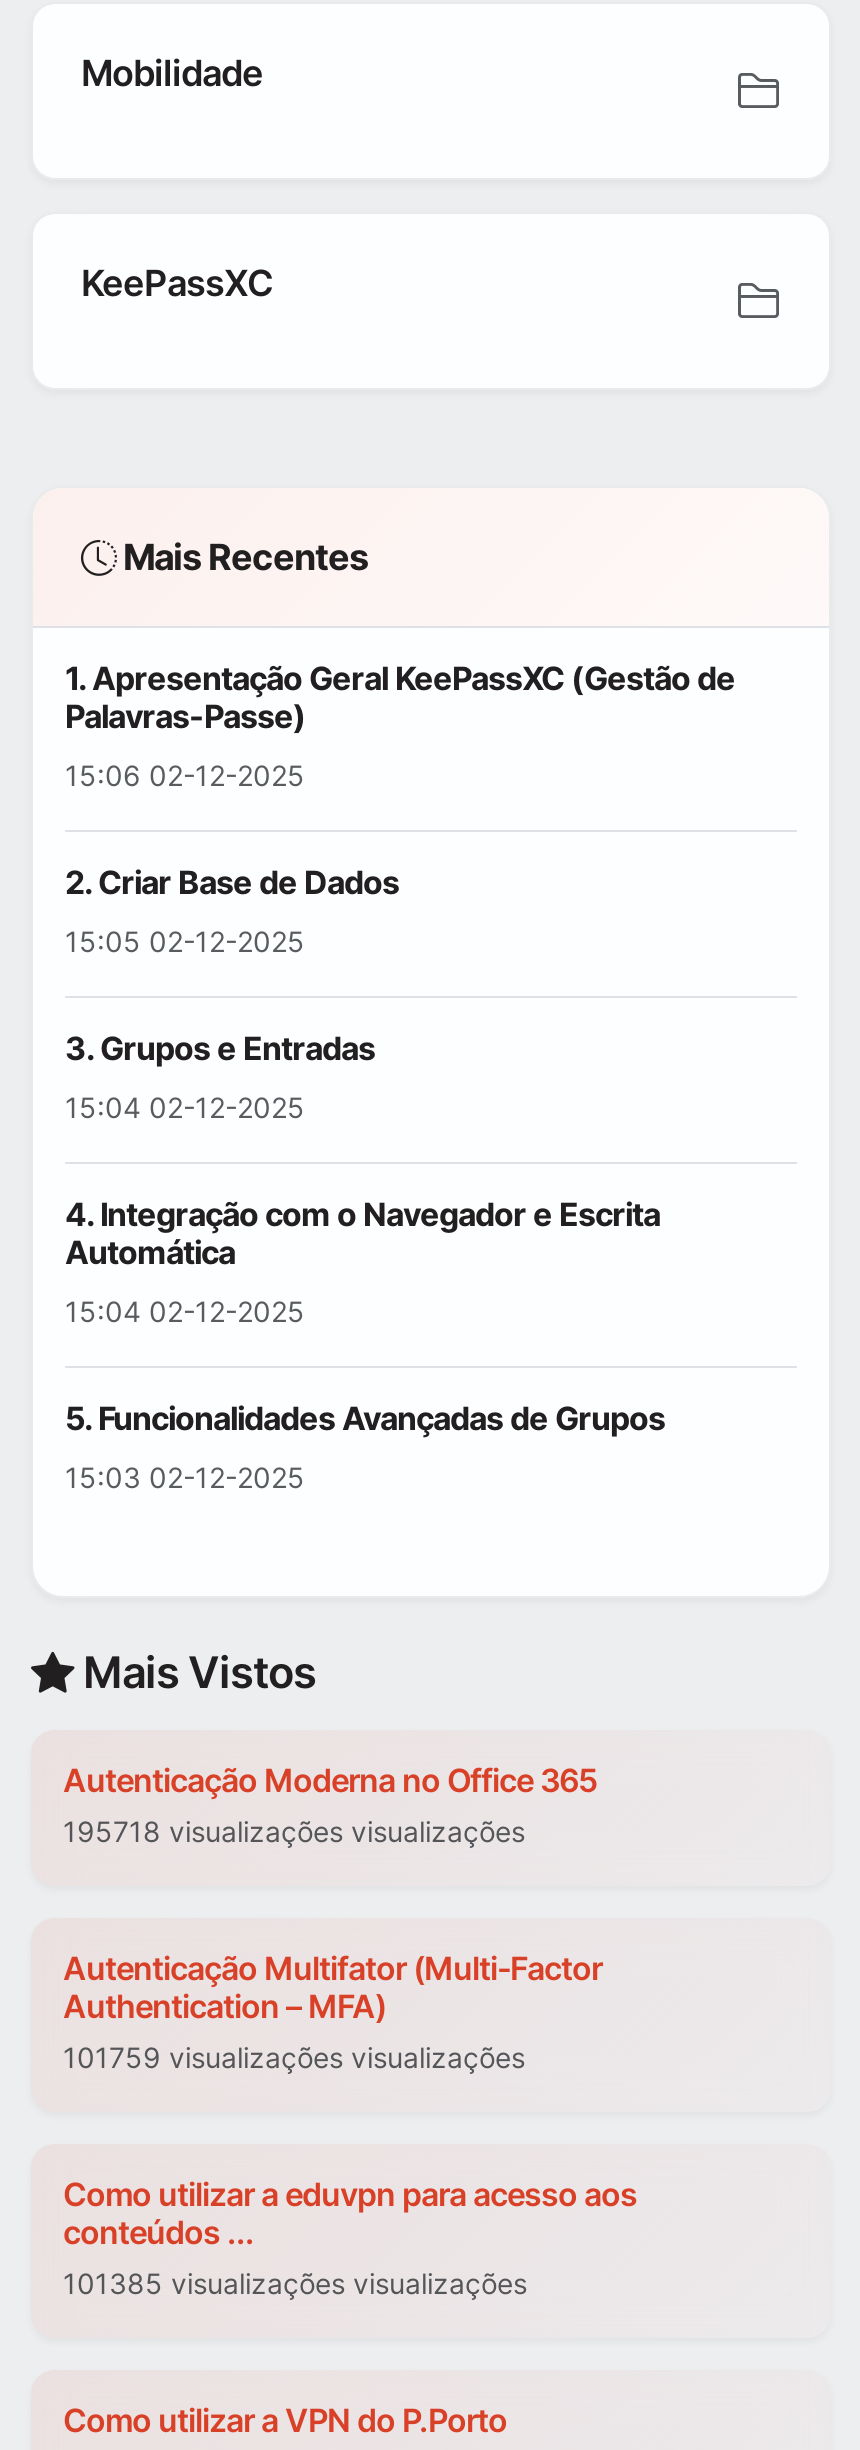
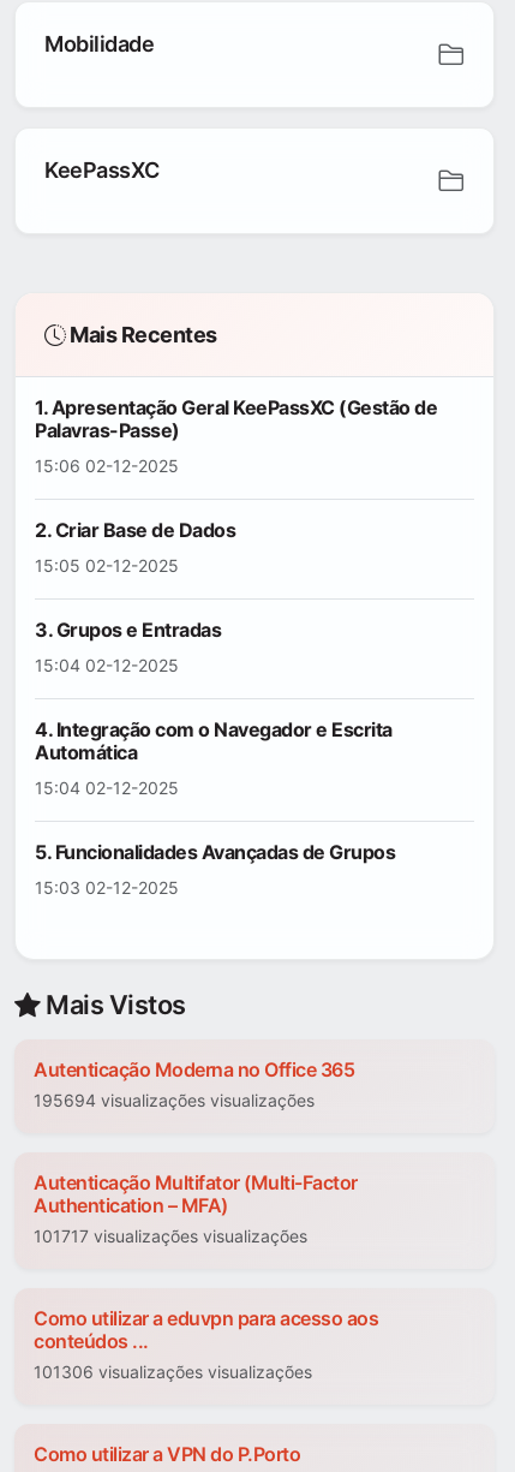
[63,1815,525,1849] 195718 visualizações visualizações -> [34,1090,315,1111] 195694 visualizações visualizações
[63,2041,525,2075] 101759 visualizações visualizações -> [34,1226,307,1247] 101717 visualizações visualizações
[63,2267,527,2301] 101385 visualizações visualizações -> [34,1362,312,1382] 101306 visualizações visualizações

